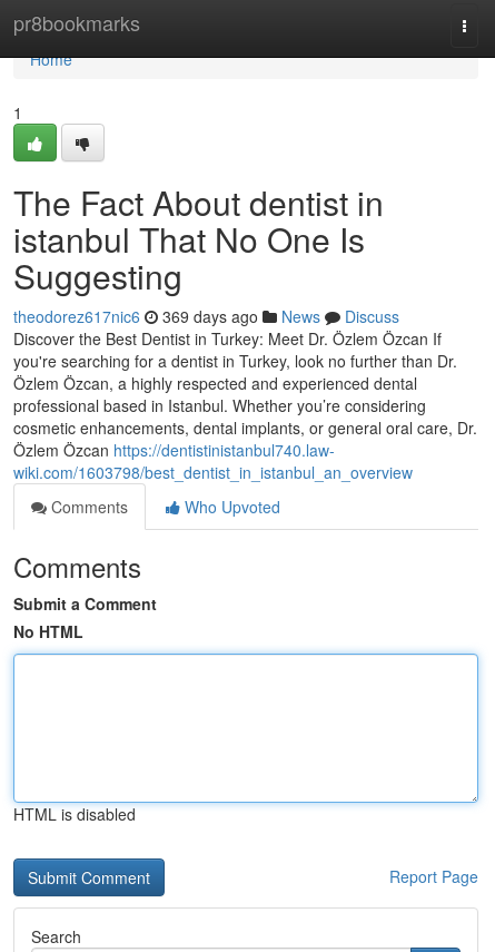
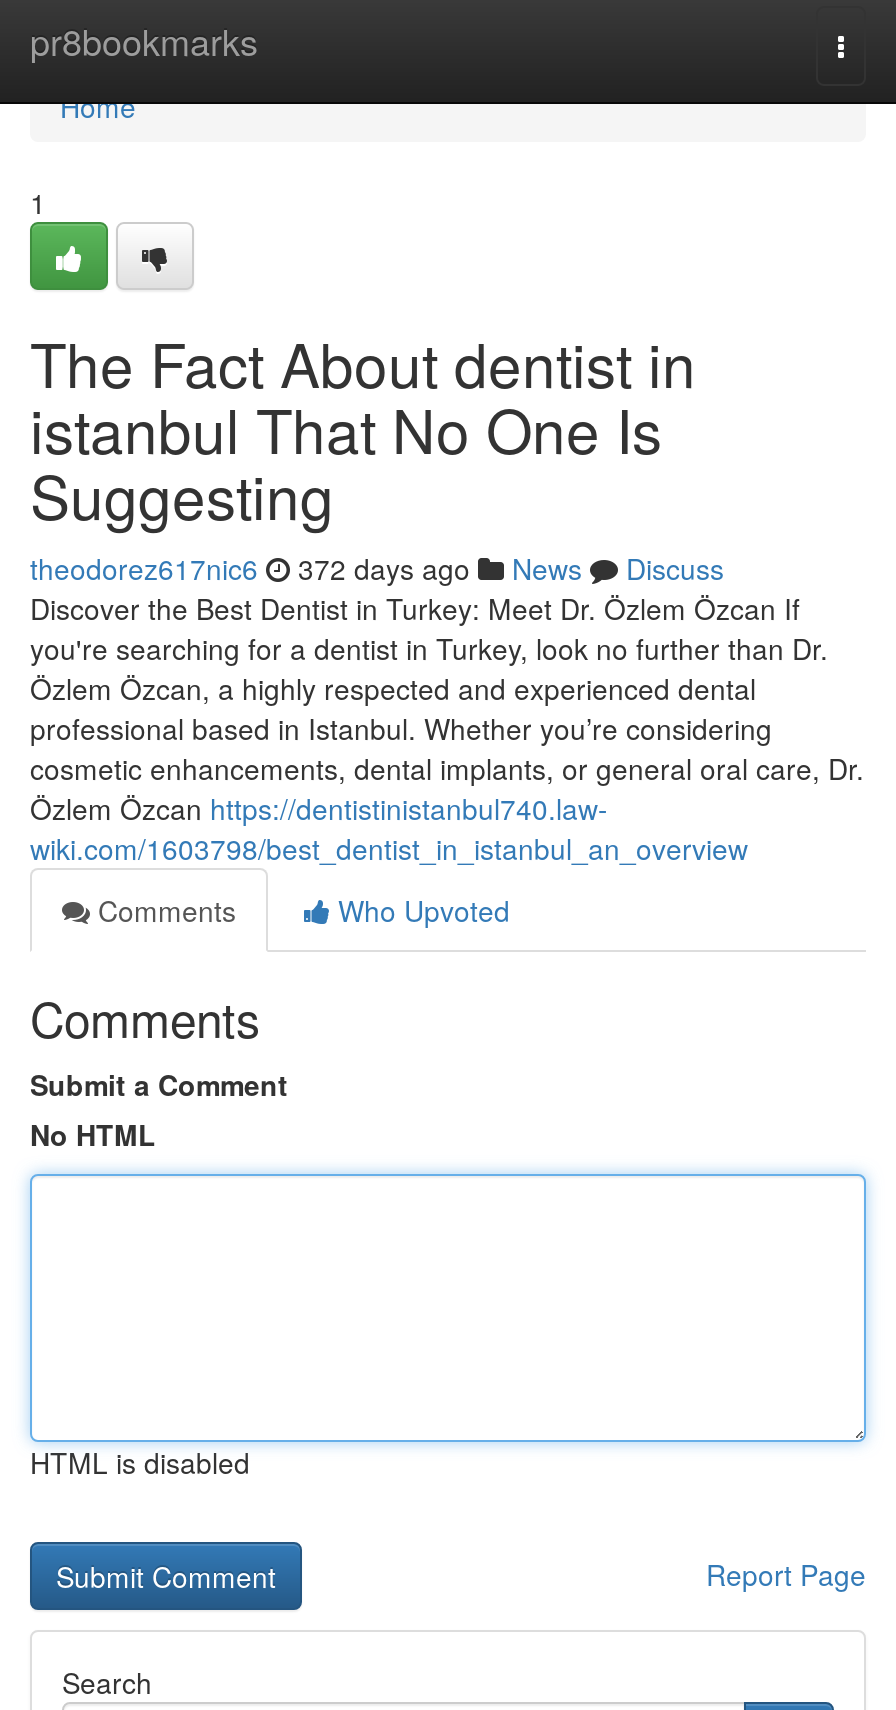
[13,305,399,327] theodorez617nic6 369 days ago News Discuss -> [30,548,724,588] theodorez617nic6 372 days ago News Discuss

